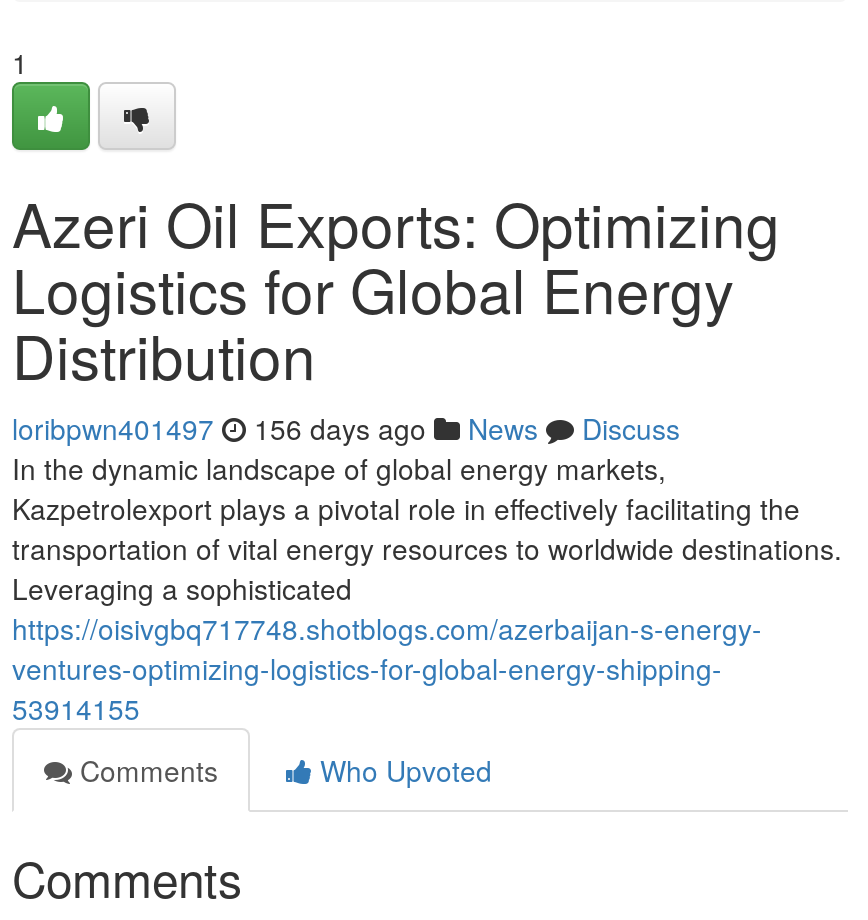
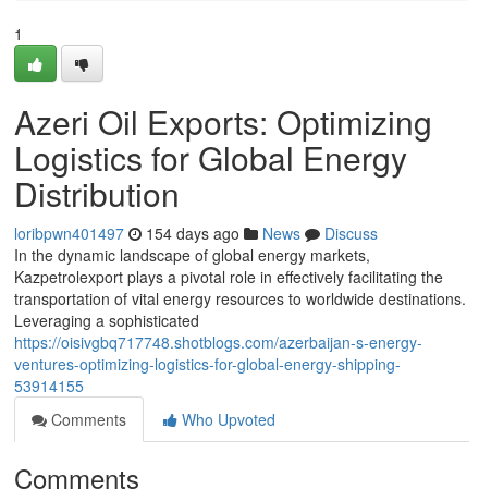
[12,408,680,448] loribpwn401497 156 days ago News Discuss -> [14,222,378,244] loribpwn401497 154 days ago News Discuss

